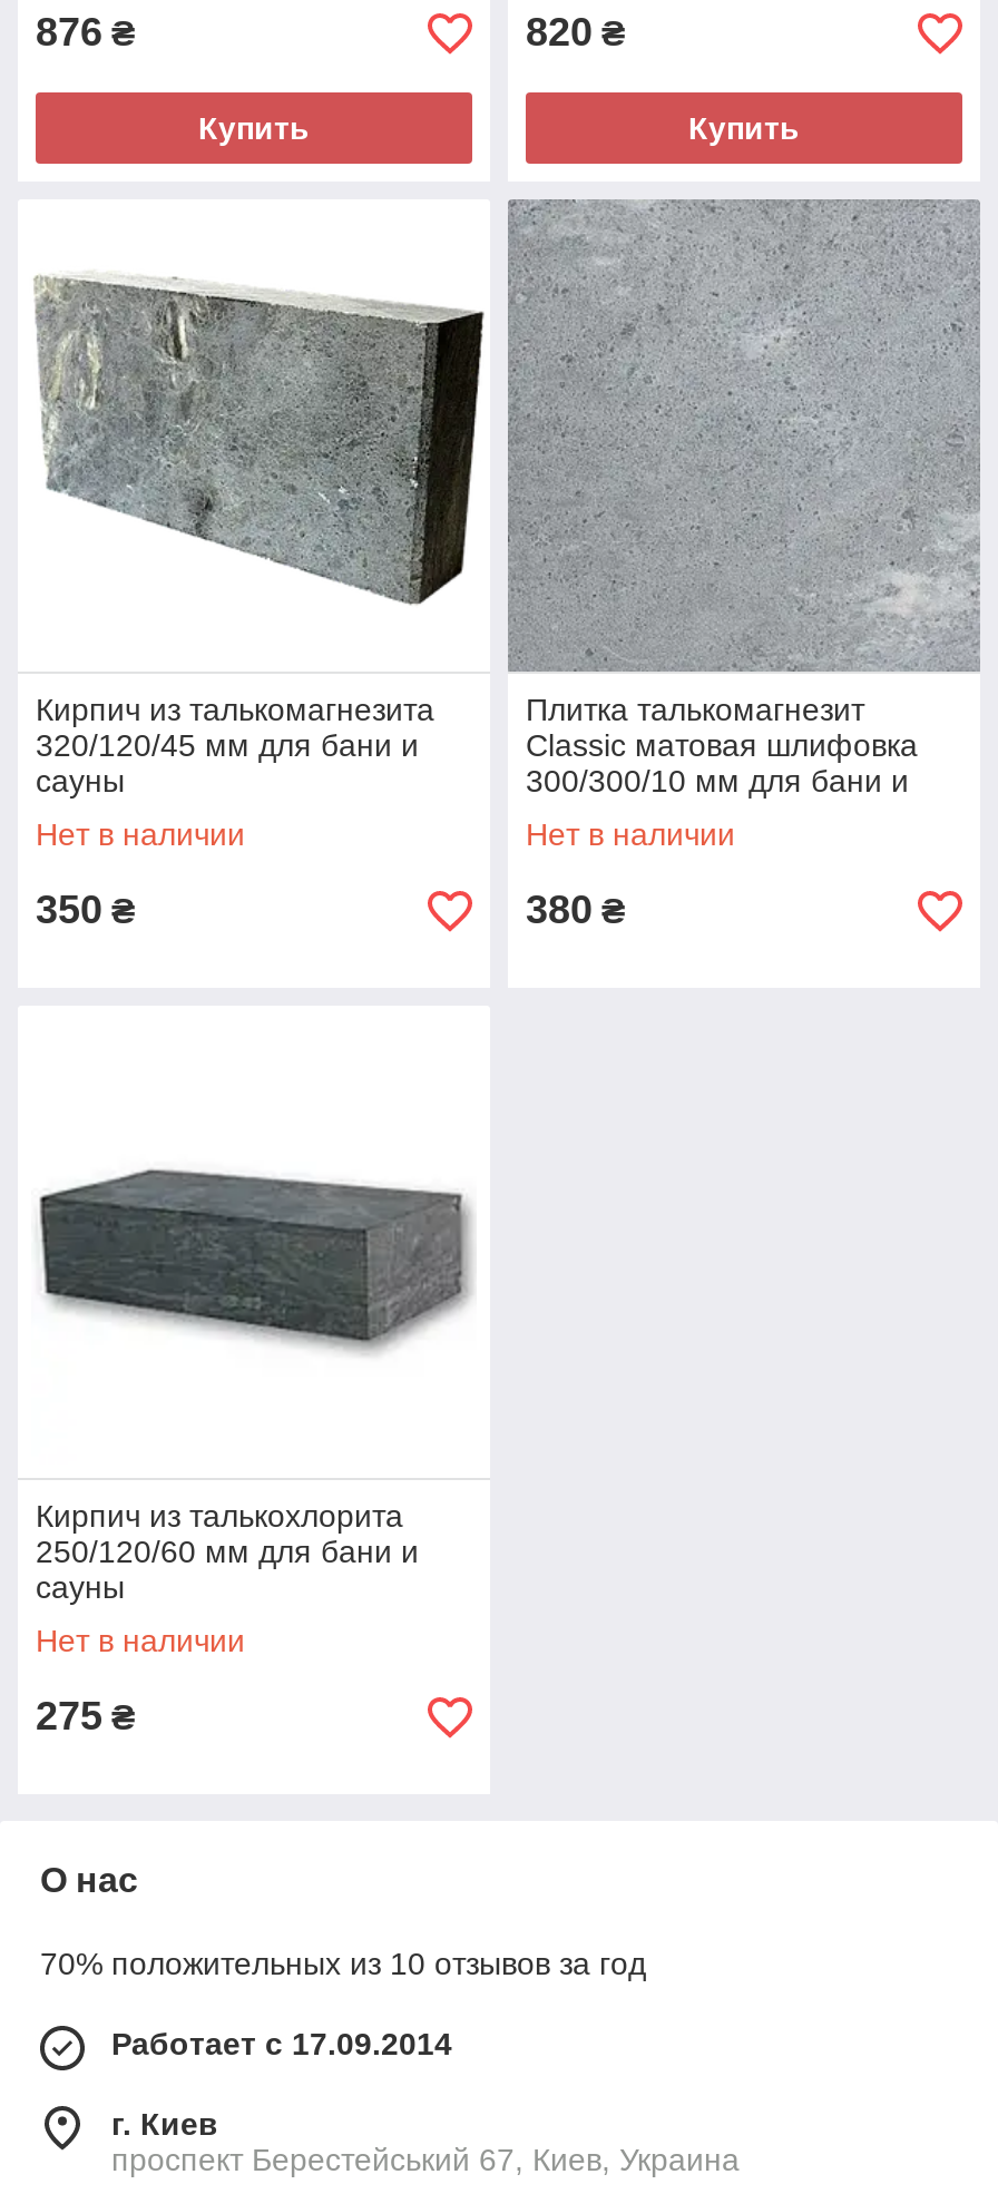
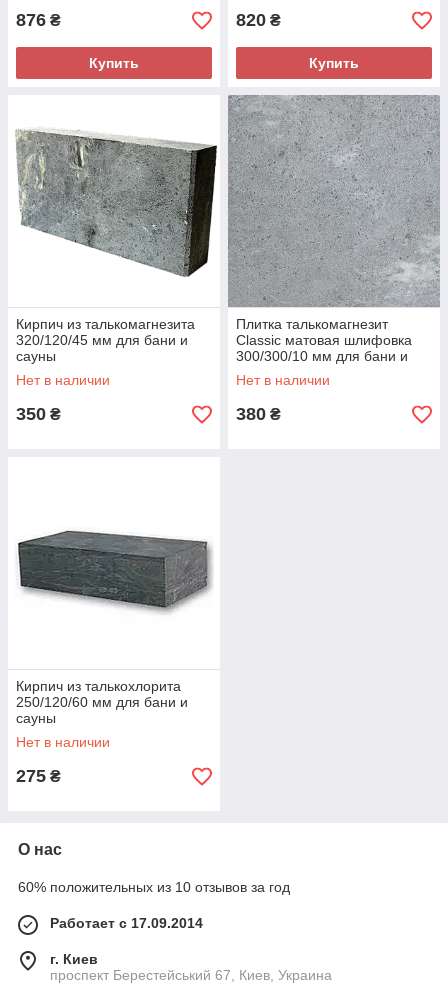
[40,1946,646,1981] 70% положительных из 10 отзывов за год -> [18,879,290,895] 60% положительных из 10 отзывов за год

